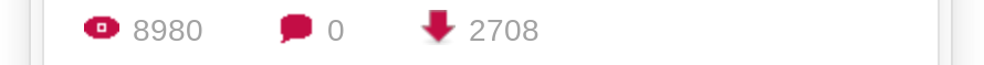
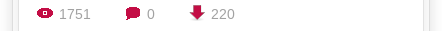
[133,11,203,47] 8980 -> [59,6,91,22] 1751
[469,11,540,47] 2708 -> [211,6,235,22] 220

